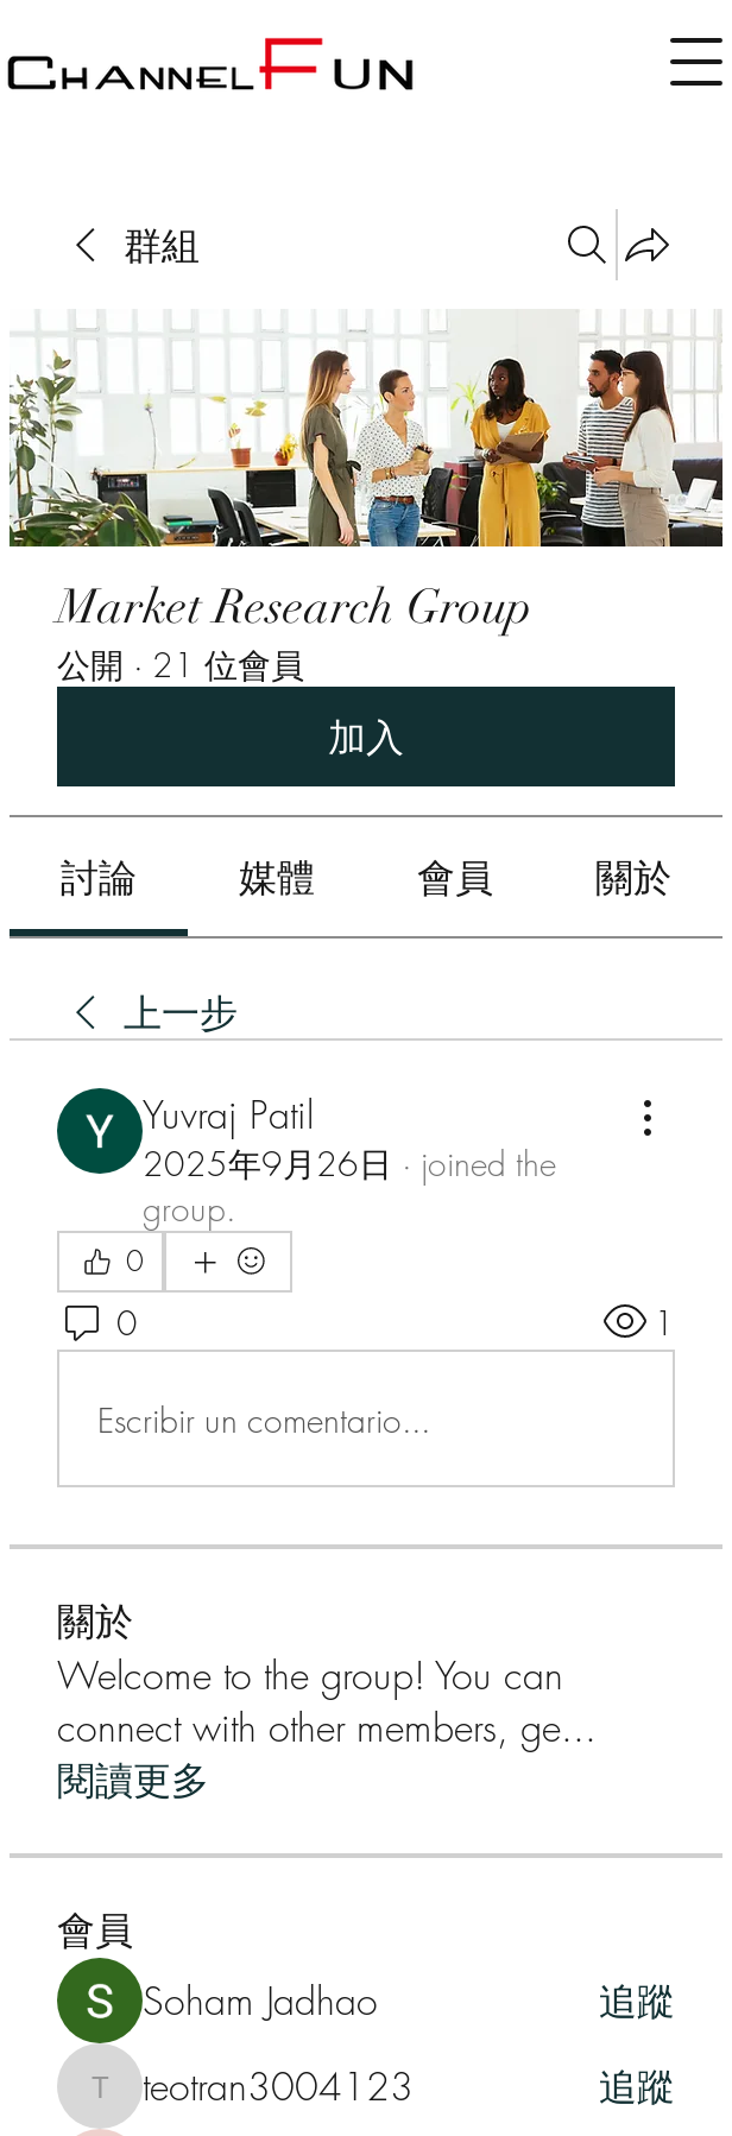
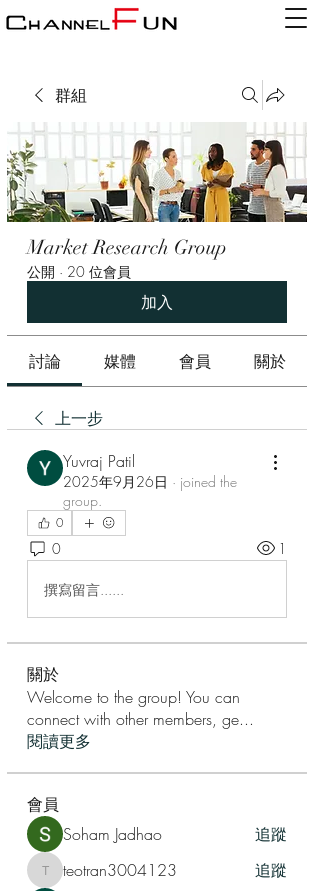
[57,642,304,687] 公開 · 21 位會員 -> [27,262,131,281] 公開 · 20 位會員
[97,1396,430,1441] Escribir un comentario... -> [44,579,124,598] 撰寫留言......

